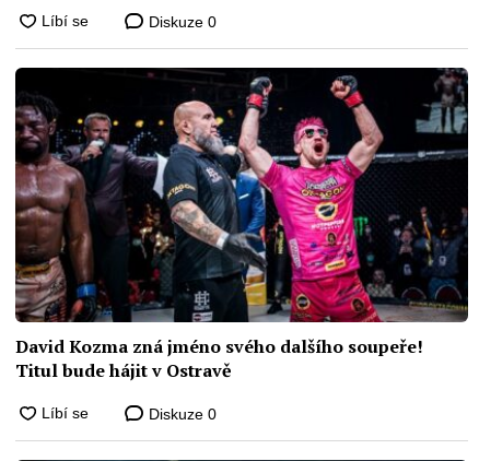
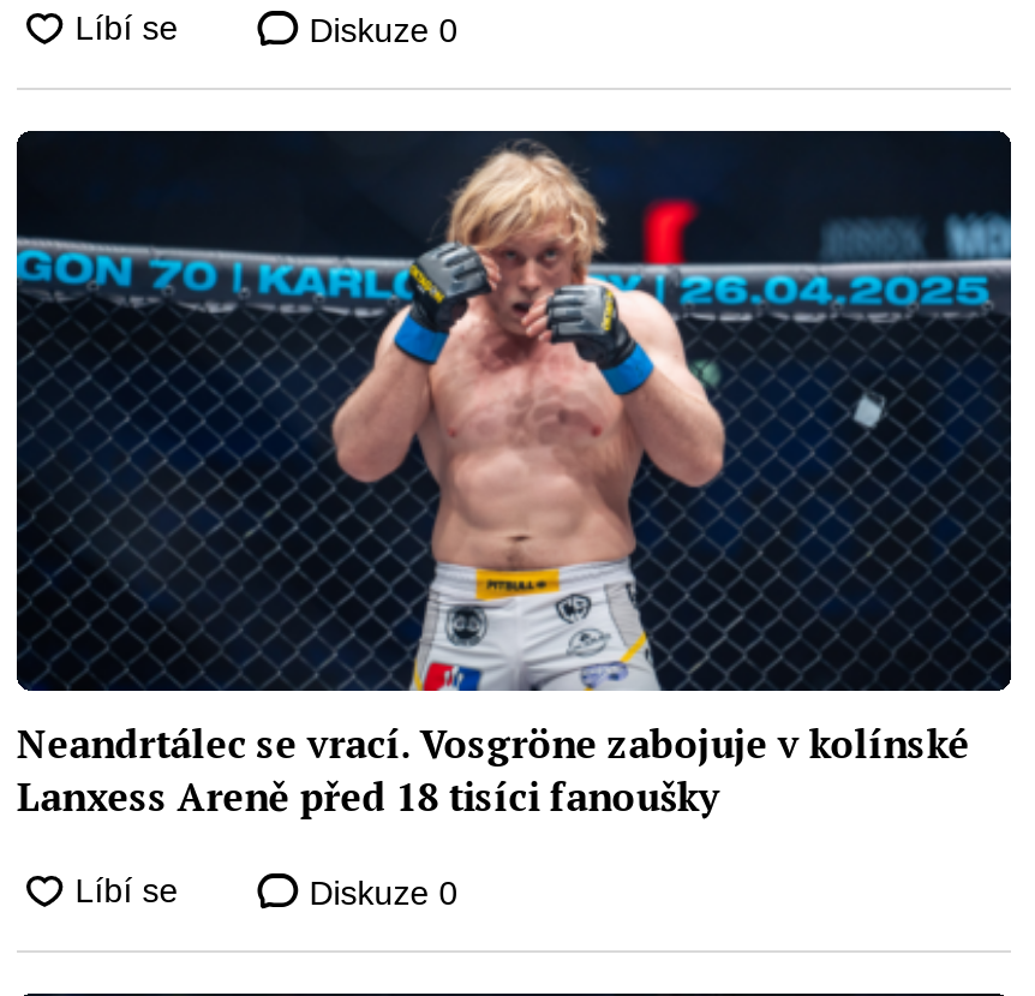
[14,68,469,382] [image] | David Kozma zná jméno svého dalšího soupeře! | Titul bude hájit v Ostravě -> [14,131,1013,823] [image] | Neandrtálec se vrací. Vosgröne zabojuje v kolínské | Lanxess Areně před 18 tisíci fanoušky

